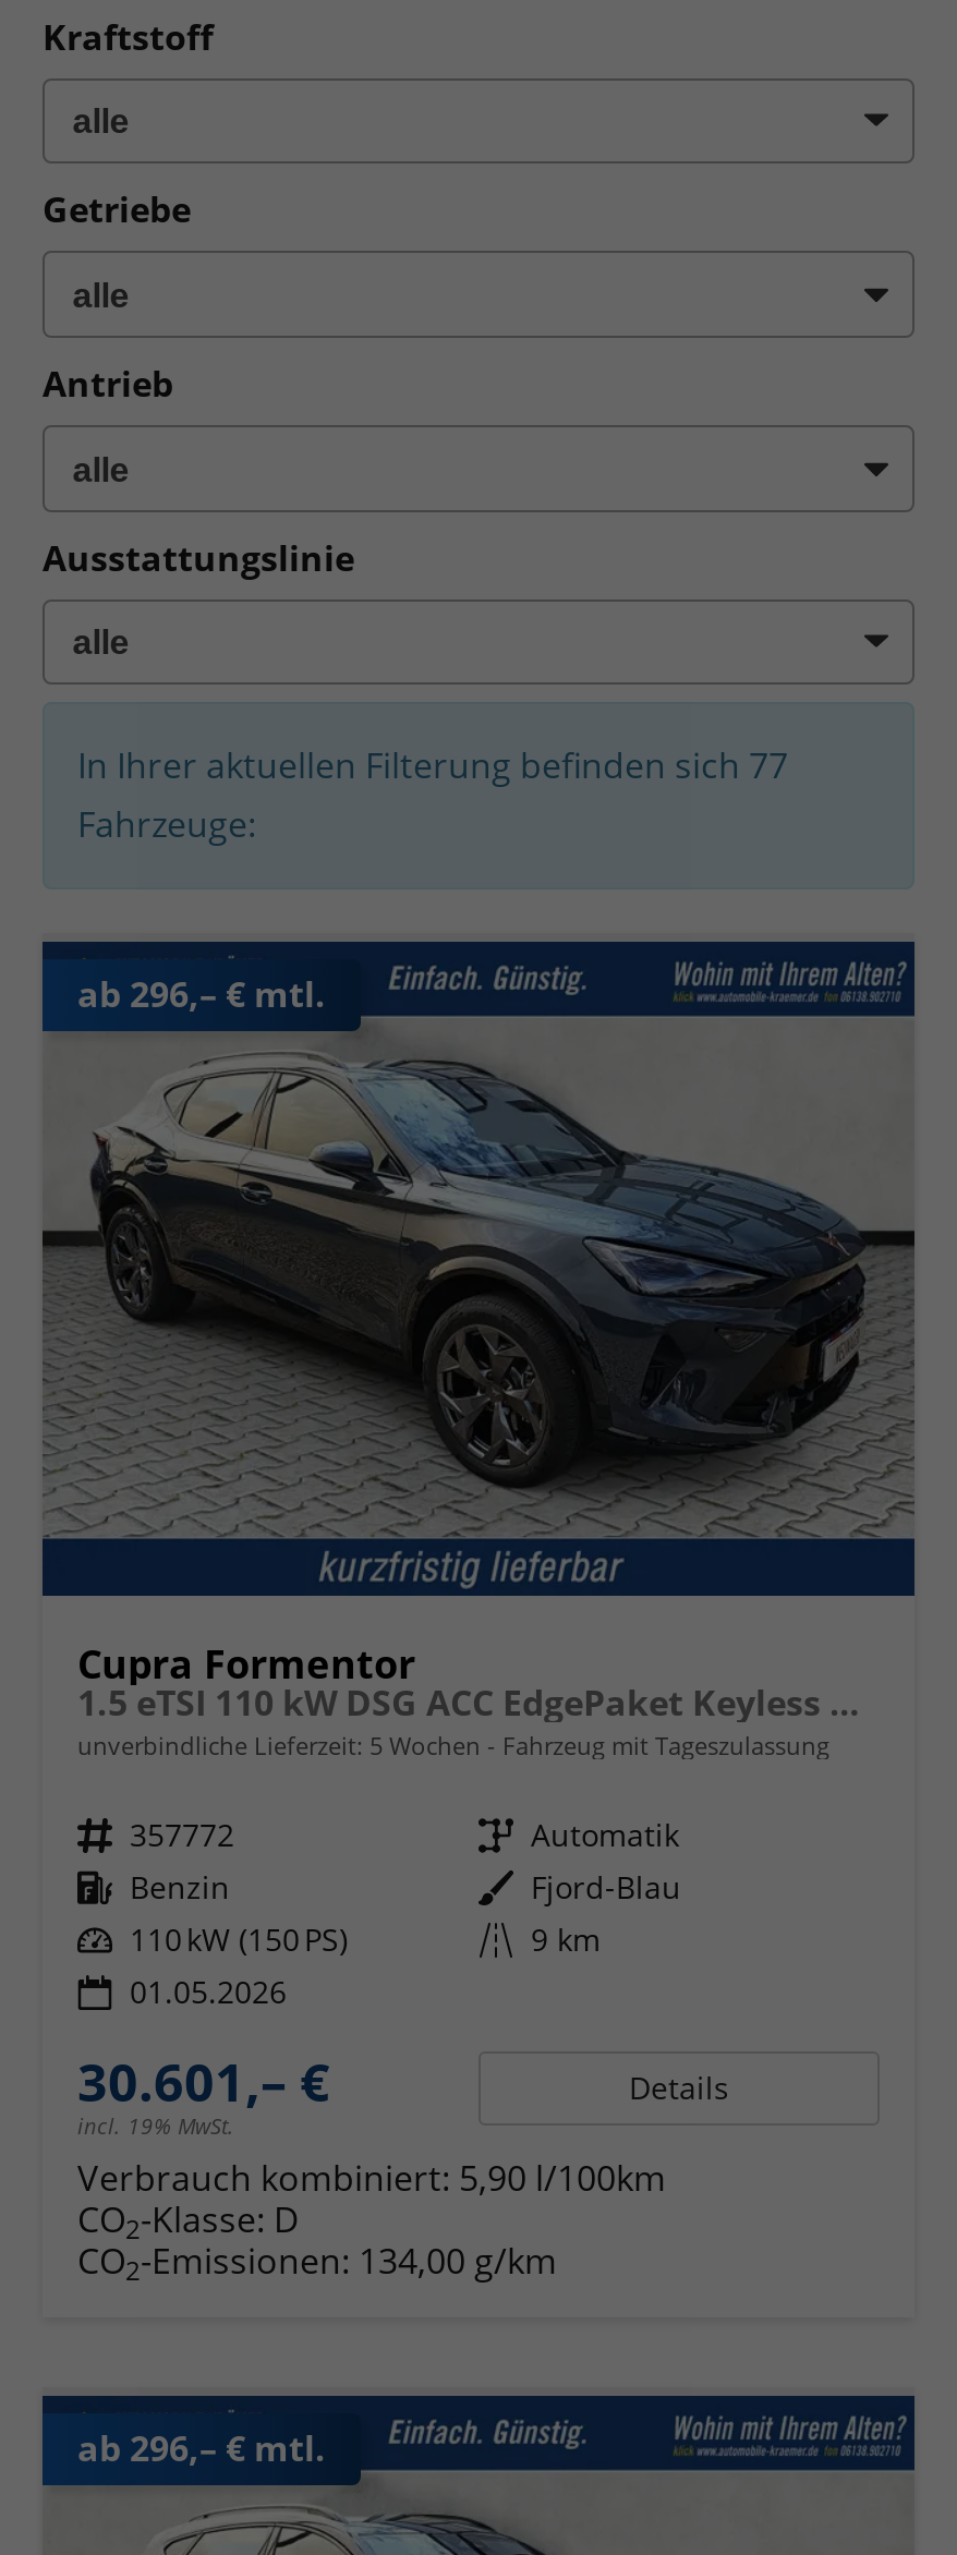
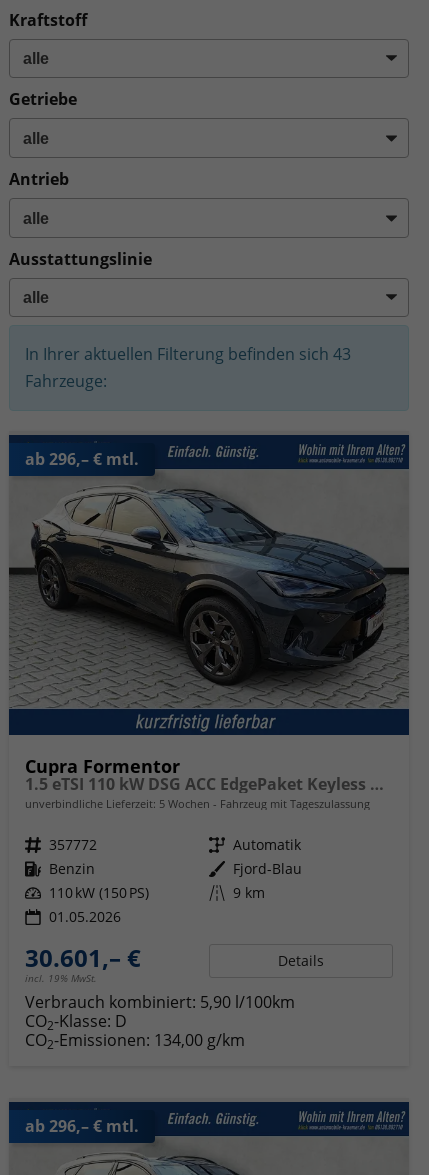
[77,741,788,789] In Ihrer aktuellen Filterung befinden sich 77 -> [25,343,351,365] In Ihrer aktuellen Filterung befinden sich 43

